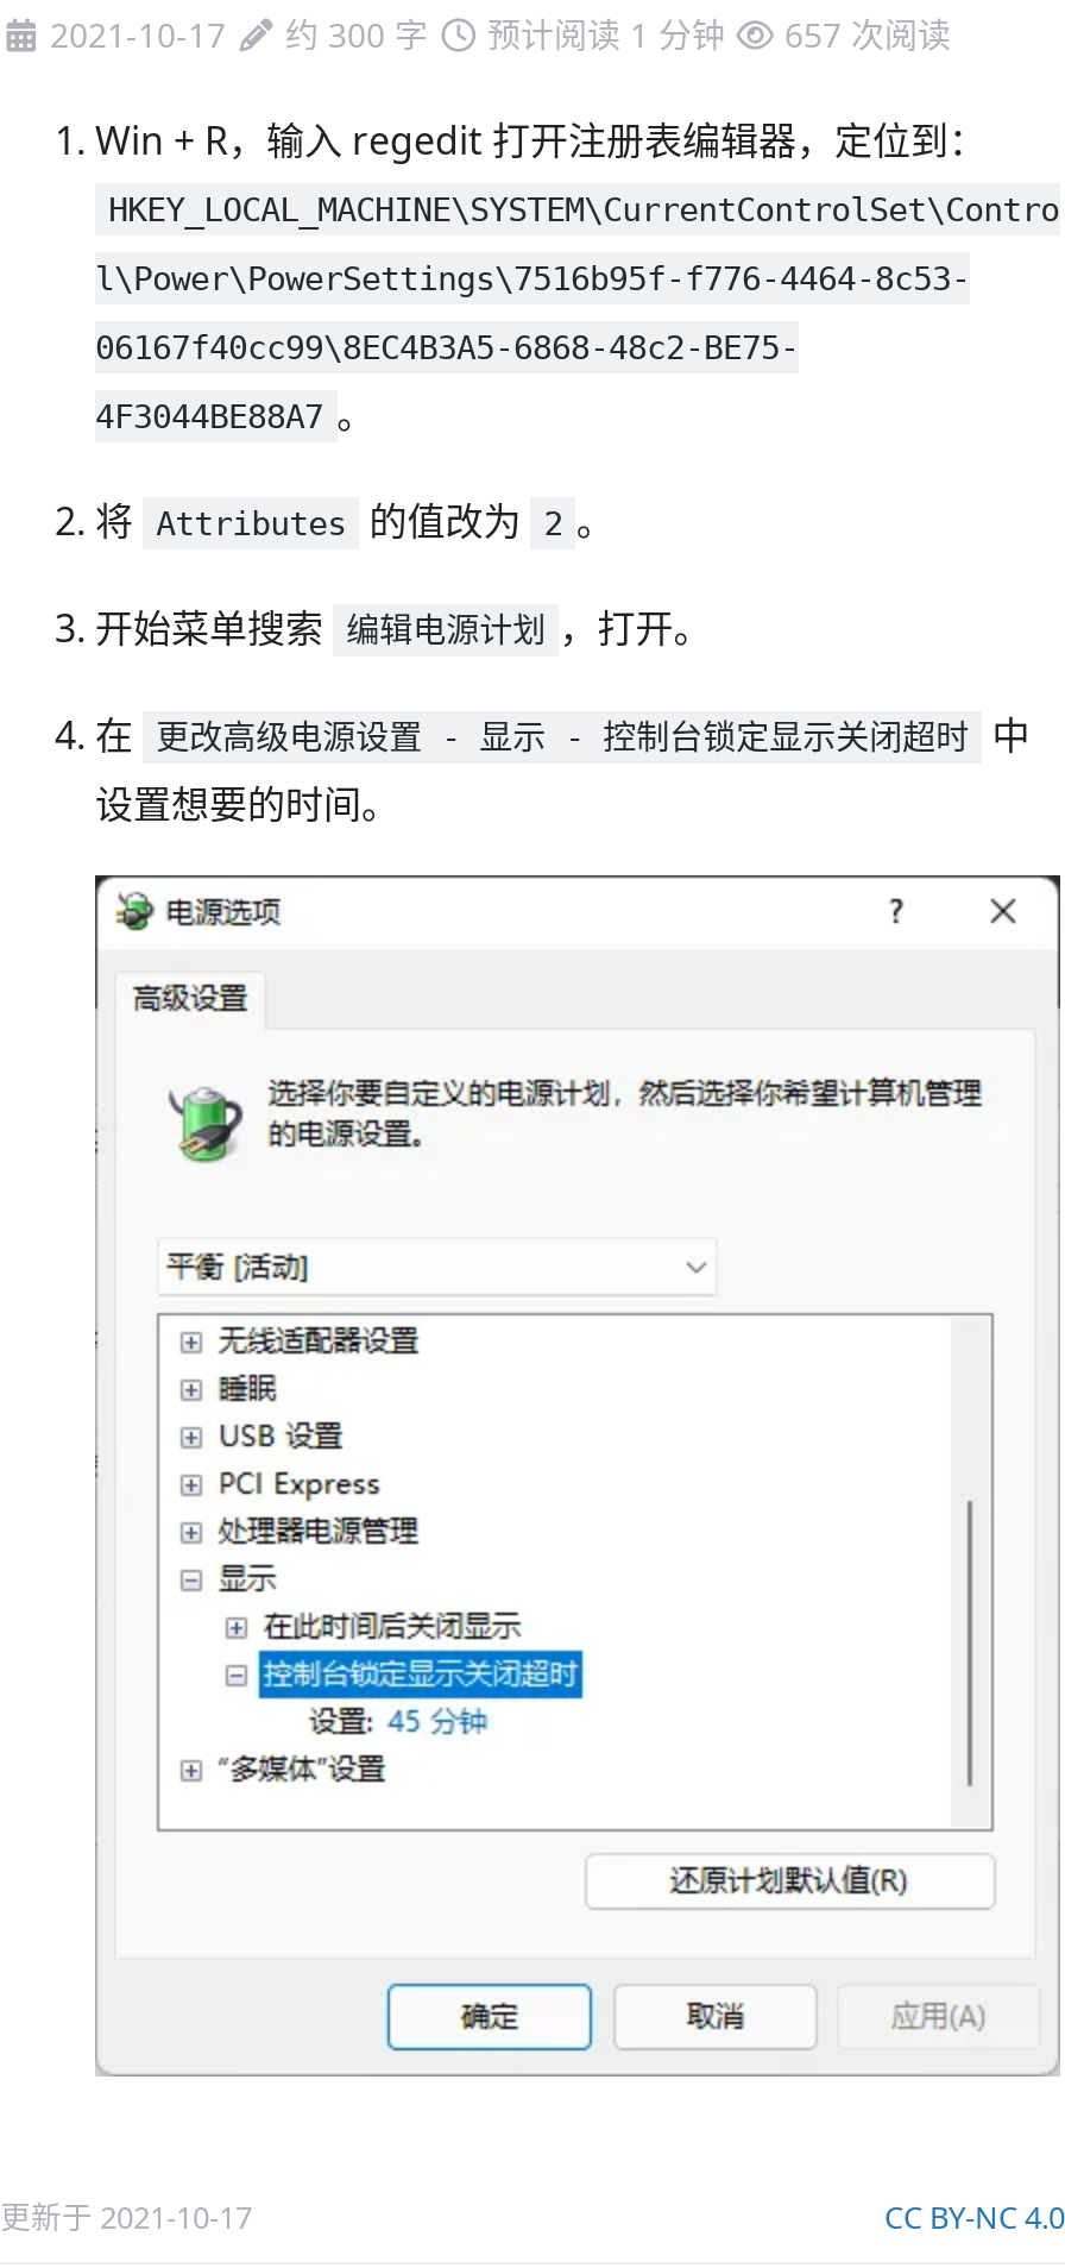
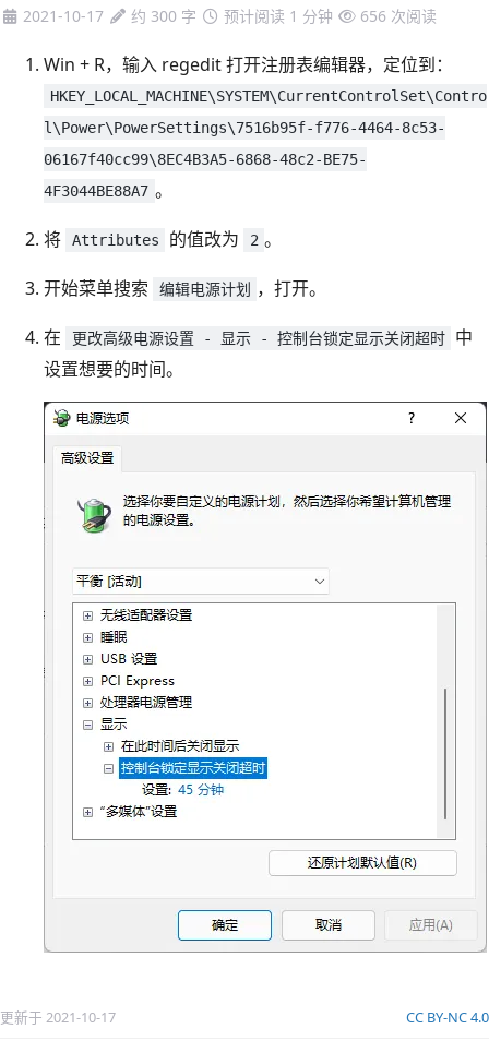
[50,12,960,57] 2021-10-17 约 300 字 预计阅读 1 分钟 657次阅读 -> [23,5,441,26] 2021-10-17 约 300 字 预计阅读 1 分钟 656次阅读

